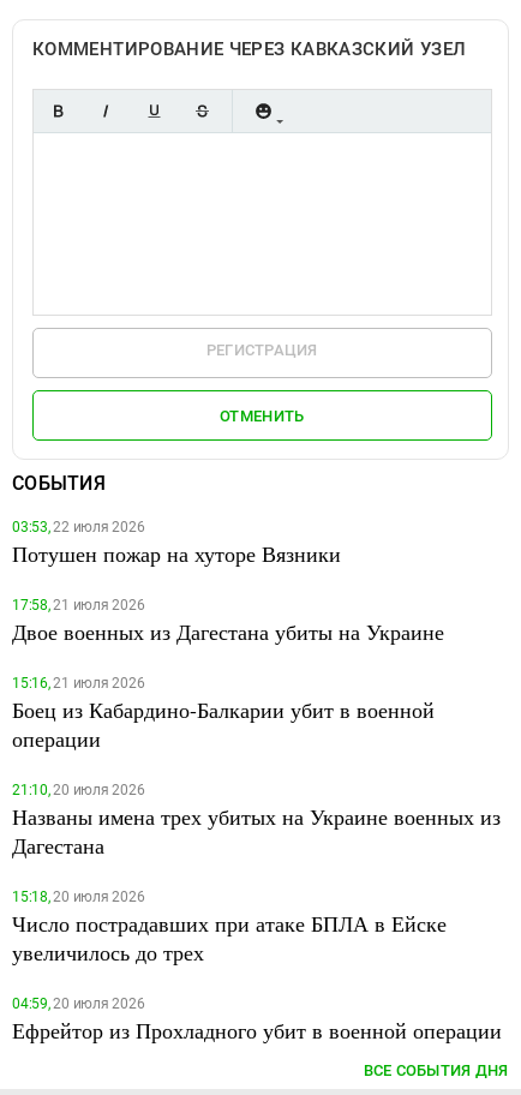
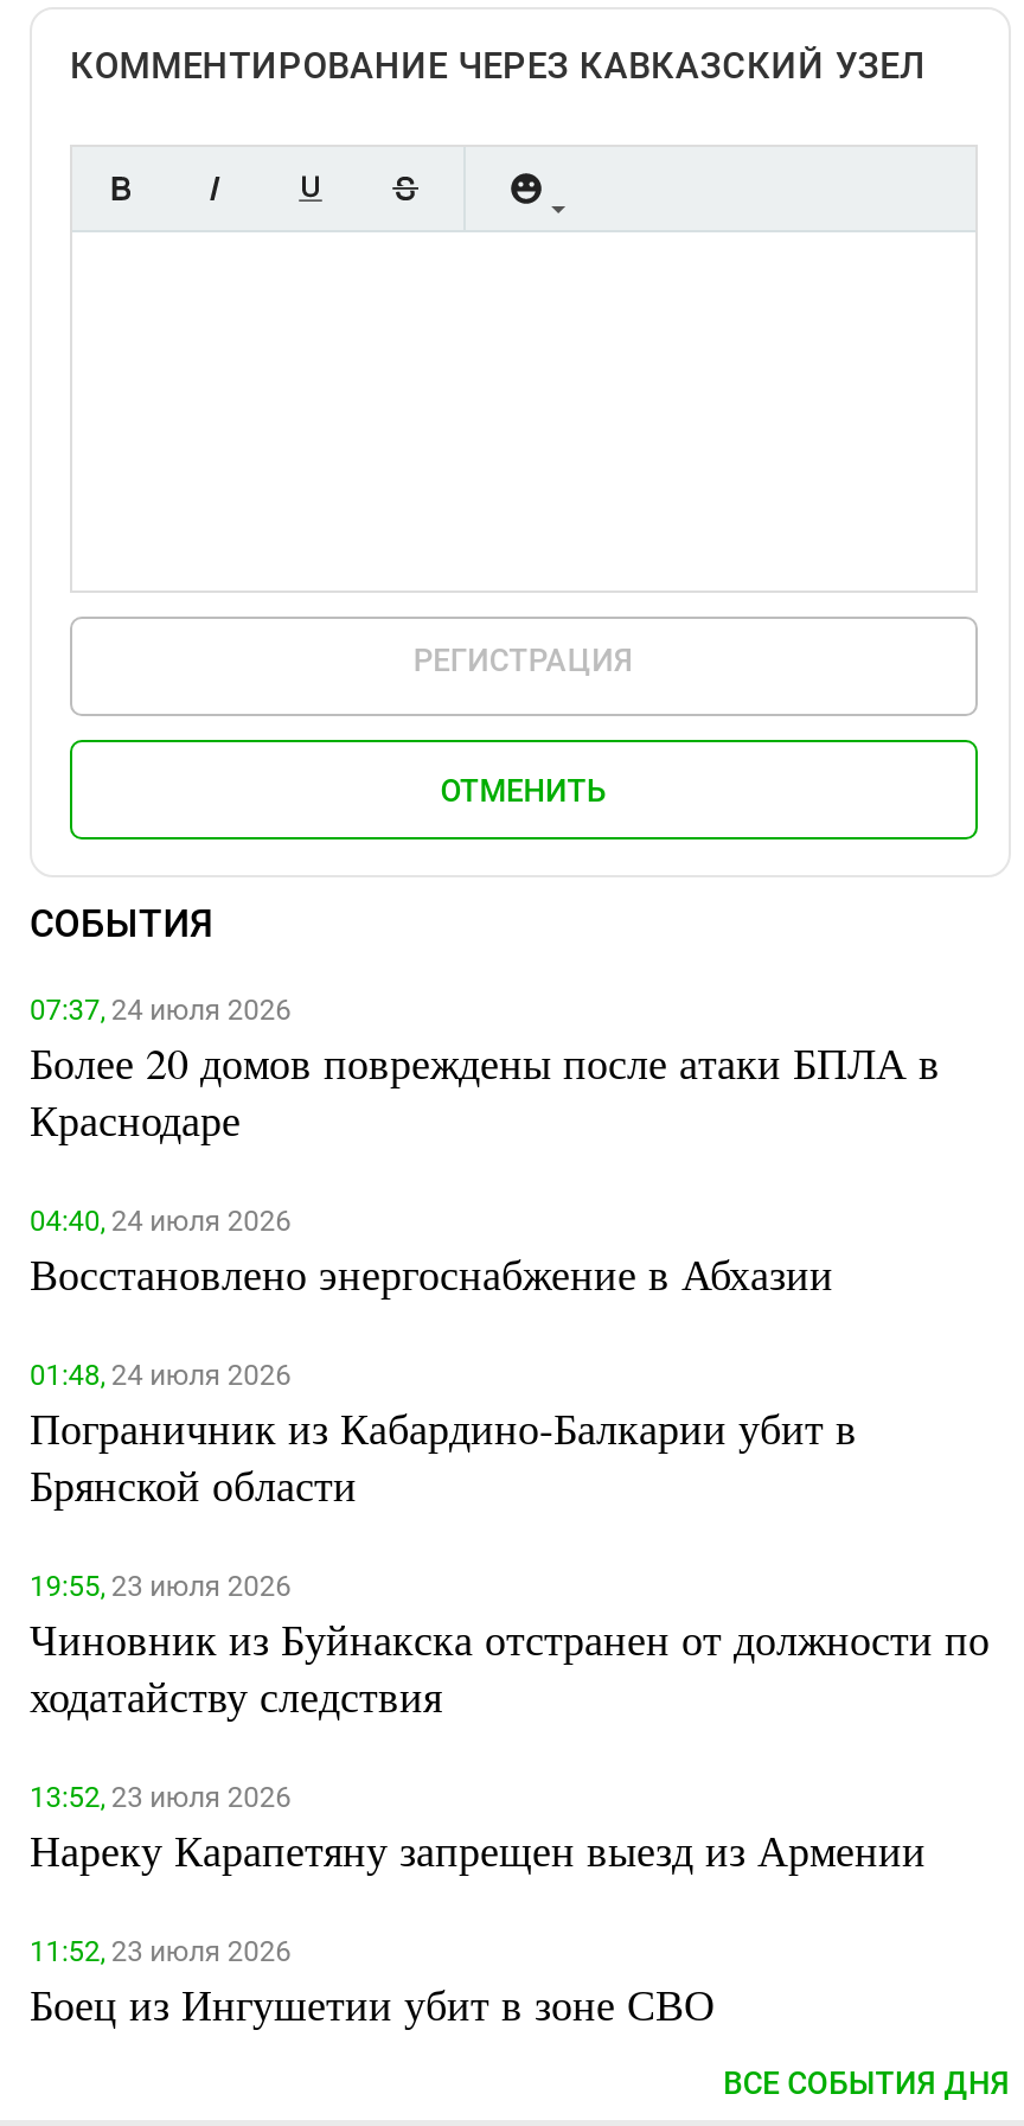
[12,519,341,568] 03:53, 22 июля 2026 | Потушен пожар на хуторе Вязники -> [30,994,940,1148] 07:37, 24 июля 2026 | Более 20 домов повреждены после атаки БПЛА в | Краснодаре
[12,597,444,646] 17:58, 21 июля 2026 | Двое военных из Дагестана убиты на Украине -> [30,1205,833,1302] 04:40, 24 июля 2026 | Восстановлено энергоснабжение в Абхазии
[12,675,435,753] 15:16, 21 июля 2026 | Боец из Кабардино-Балкарии убит в военной | операции -> [30,1359,857,1513] 01:48, 24 июля 2026 | Пограничник из Кабардино-Балкарии убит в | Брянской области
[12,782,501,860] 21:10, 20 июля 2026 | Названы имена трех убитых на Украине военных из | Дагестана -> [30,1570,990,1724] 19:55, 23 июля 2026 | Чиновник из Буйнакска отстранен от должности по | ходатайству следствия
[12,888,447,967] 15:18, 20 июля 2026 | Число пострадавших при атаке БПЛА в Ейске | увеличилось до трех -> [30,1781,926,1878] 13:52, 23 июля 2026 | Нареку Карапетяну запрещен выезд из Армении
[12,995,502,1045] 04:59, 20 июля 2026 | Ефрейтор из Прохладного убит в военной операции -> [30,1935,715,2032] 11:52, 23 июля 2026 | Боец из Ингушетии убит в зоне СВО

